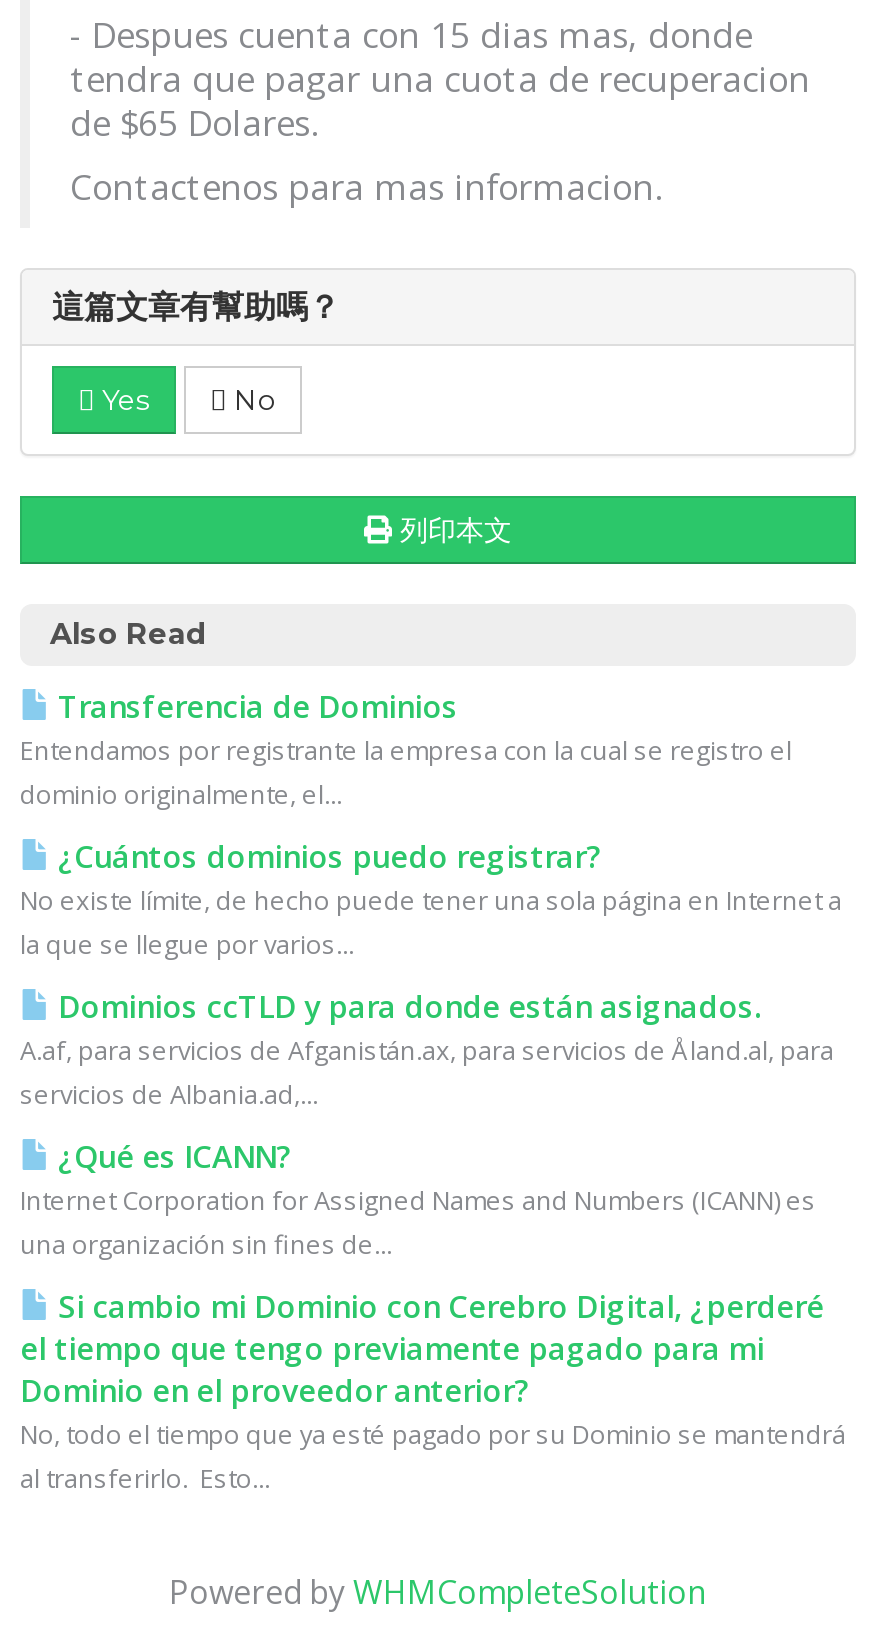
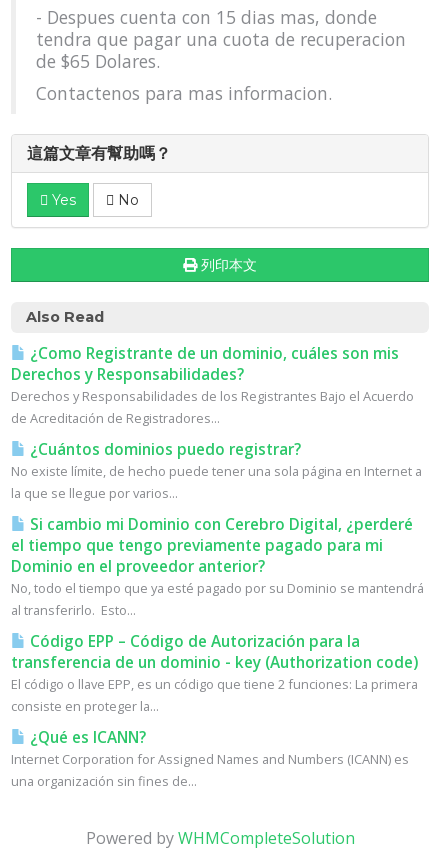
[20,686,792,812] Transferencia de Dominios | Entendamos por registrante la empresa con la cual se registro el | dominio originalmente, el... -> [11,343,414,427] ¿Como Registrante de un dominio, cuáles son mis | Derechos y Responsabilidades? | Derechos y Responsabilidades de los Registrantes Bajo el Acuerdo | de Acreditación de Registradores...
[20,986,834,1112] Dominios ccTLD y para donde están asignados. | A.af, para servicios de Afganistán.ax, para servicios de Åland.al, para | servicios de Albania.ad,... -> none
moved [20,1136,816,1262] -> [11,727,409,790]: ¿Qué es ICANN? | Internet Corporation for Assigned Names and Numbers (ICANN) es | una organización sin fines de...
moved [20,1286,846,1496] -> [11,514,424,619]: Si cambio mi Dominio con Cerebro Digital, ¿perderé | el tiempo que tengo previamente pagado para mi | Dominio en el proveedor anterior? | No, todo el tiempo que ya esté pagado por su Dominio se mantendrá | al transferirlo. Esto...
none -> [11,631,418,715] Código EPP – Código de Autorización para la | transferencia de un dominio - key (Authorization code) | El código o llave EPP, es un código que tiene 2 funciones: La primera | consiste en proteger la...

